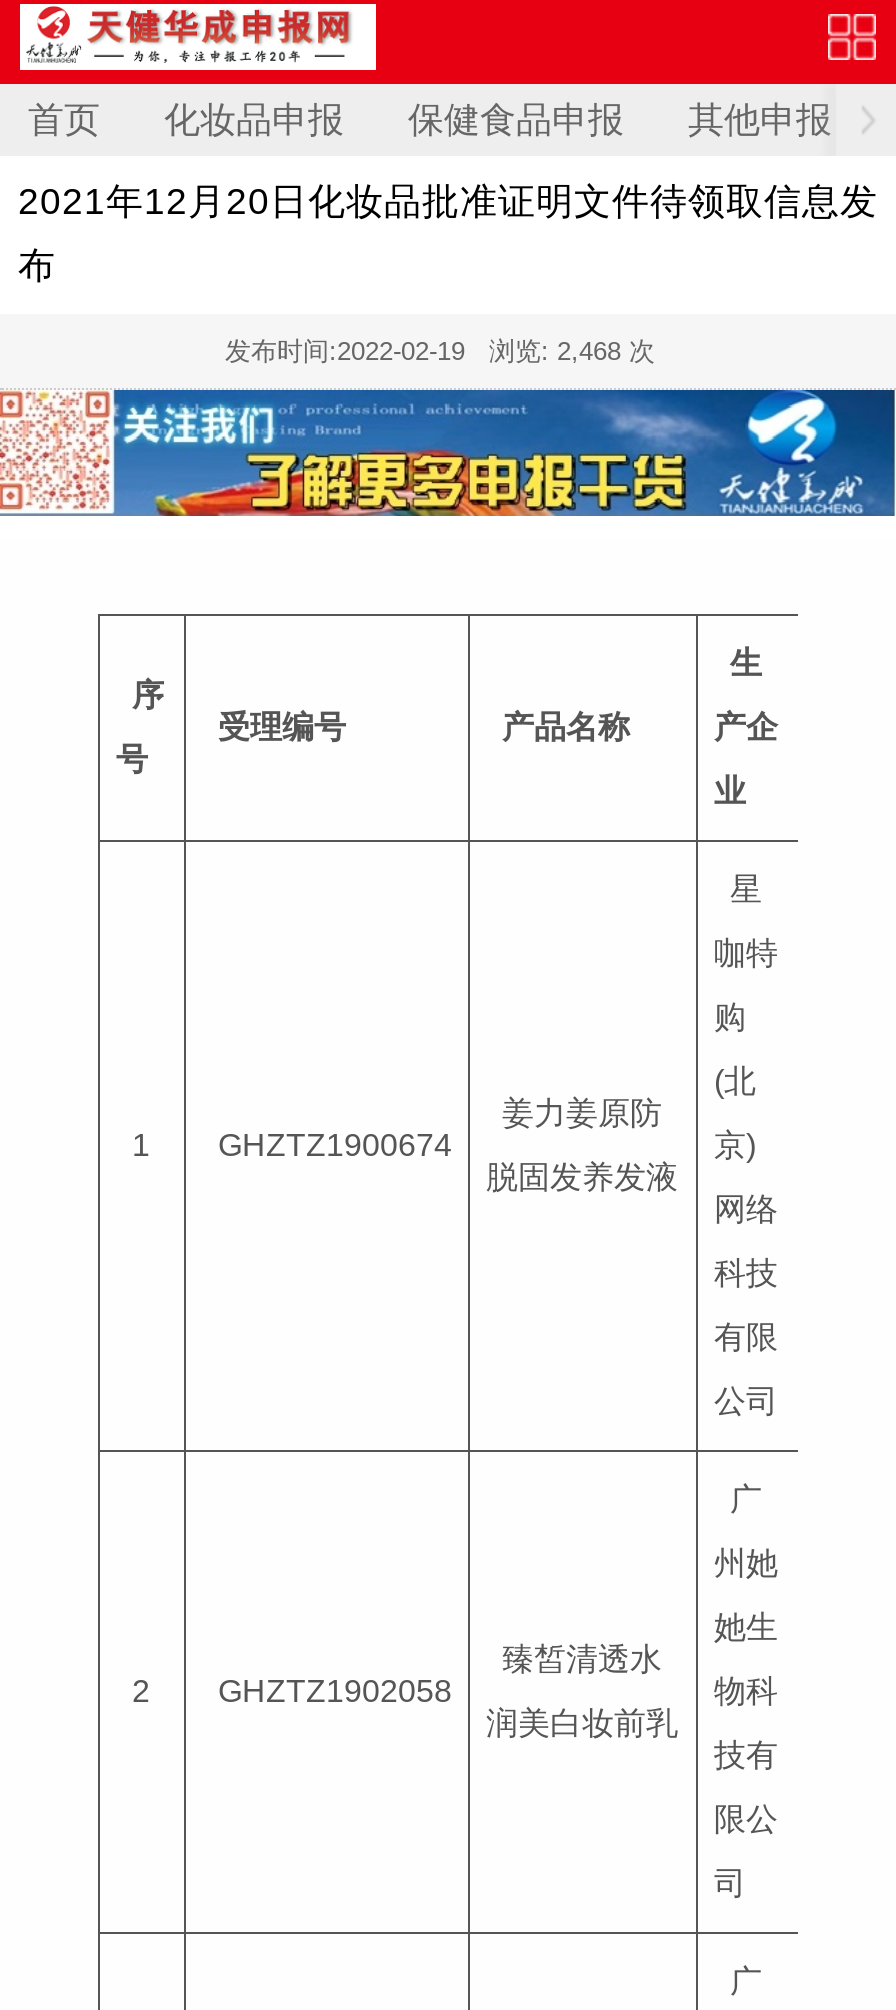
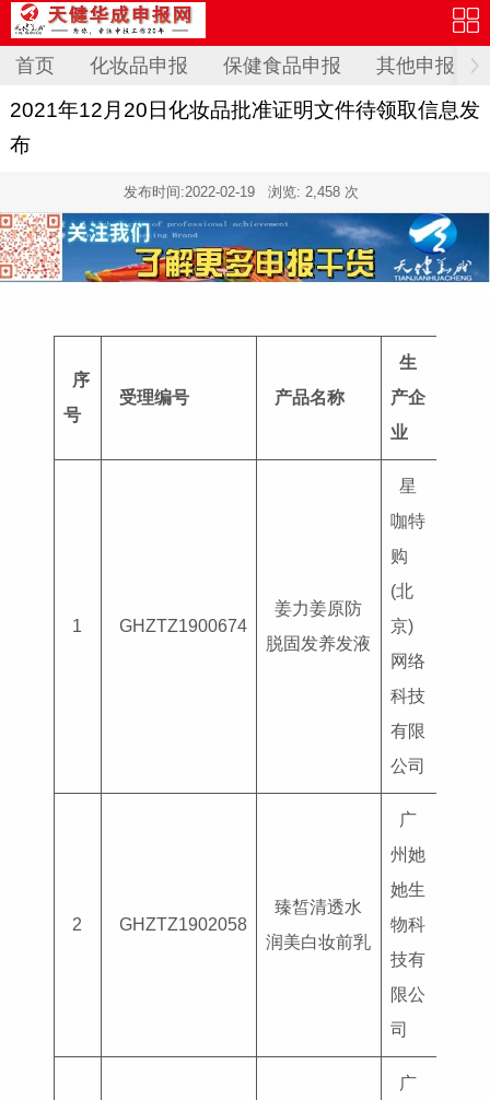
[225,335,671,365] 发布时间:2022-02-19浏览: 2,468 次 -> [123,183,367,200] 发布时间:2022-02-19浏览: 2,458 次

